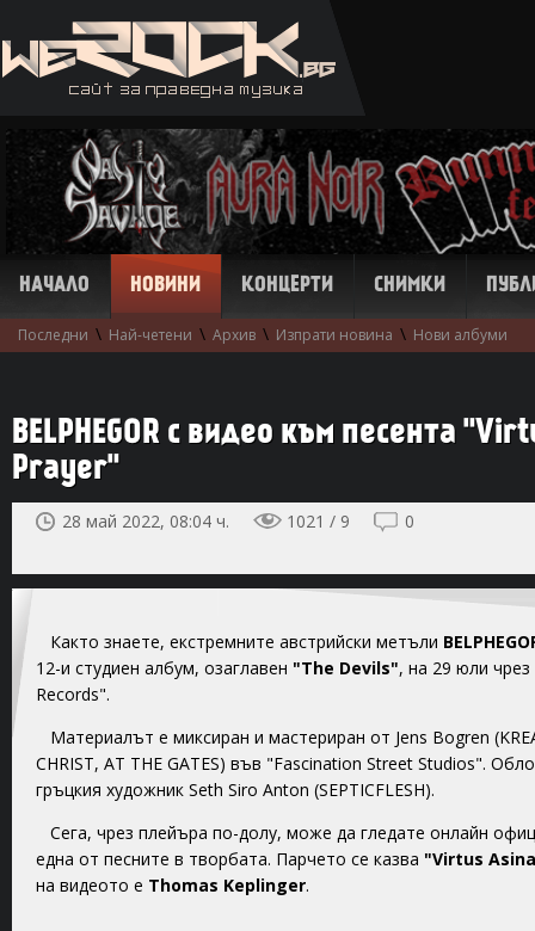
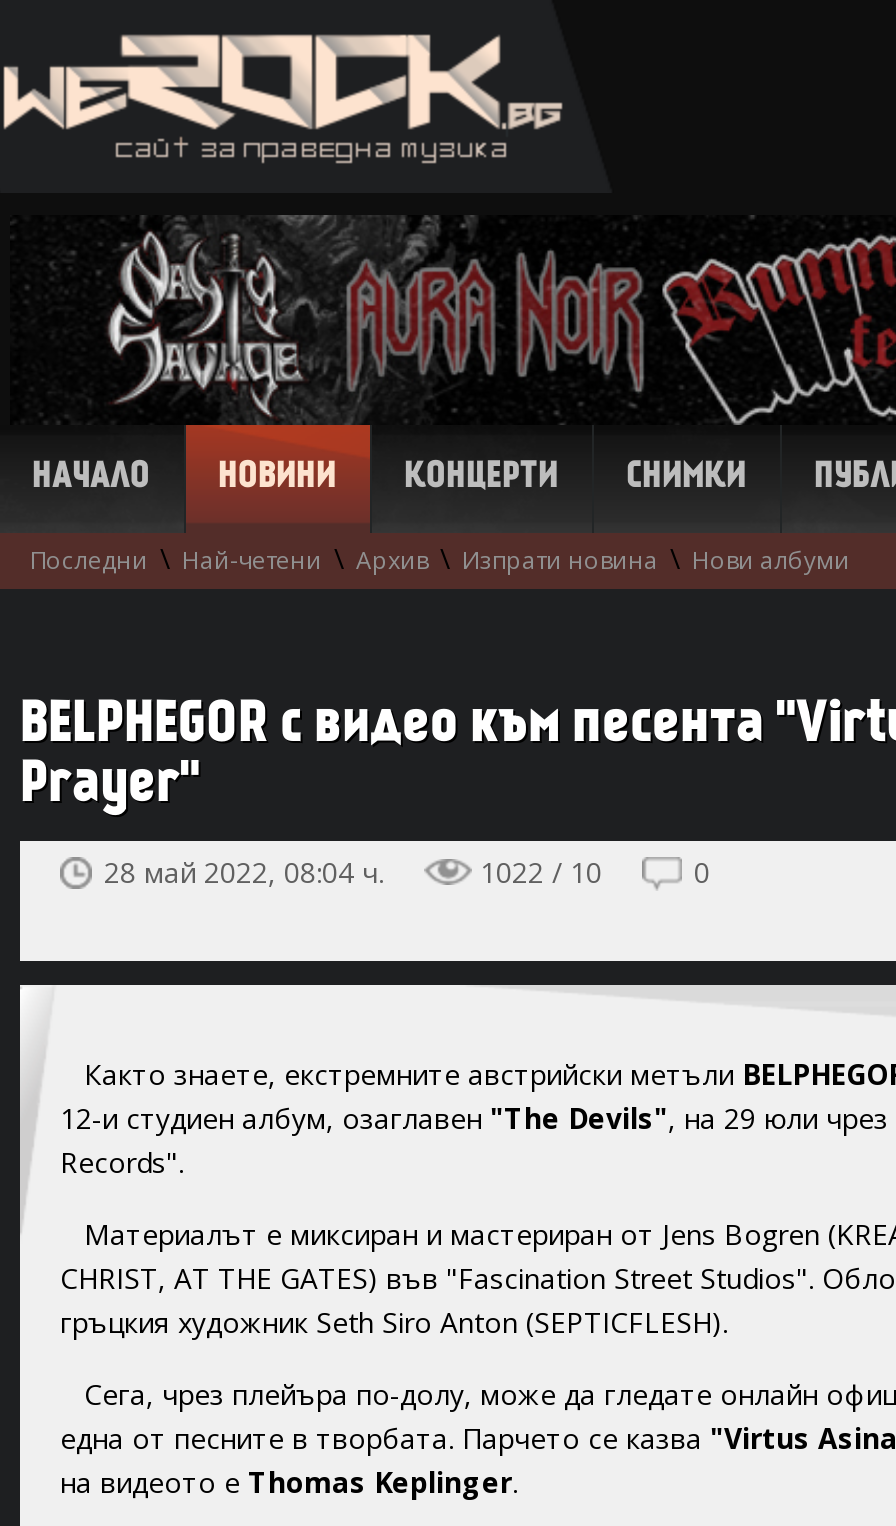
[287,510,350,533] 1021 / 9 -> [480,853,602,891] 1022 / 10

